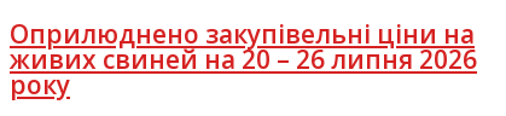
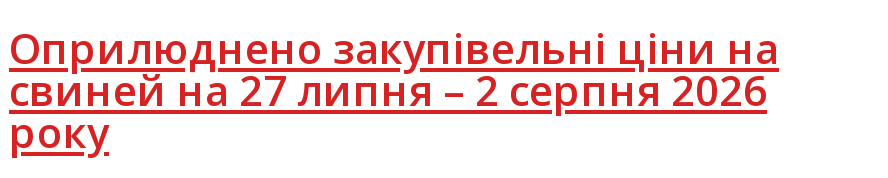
[10,42,477,76] живих свиней на 20 – 26 липня 2026 -> [9,61,767,117] свиней на 27 липня – 2 серпня 2026

